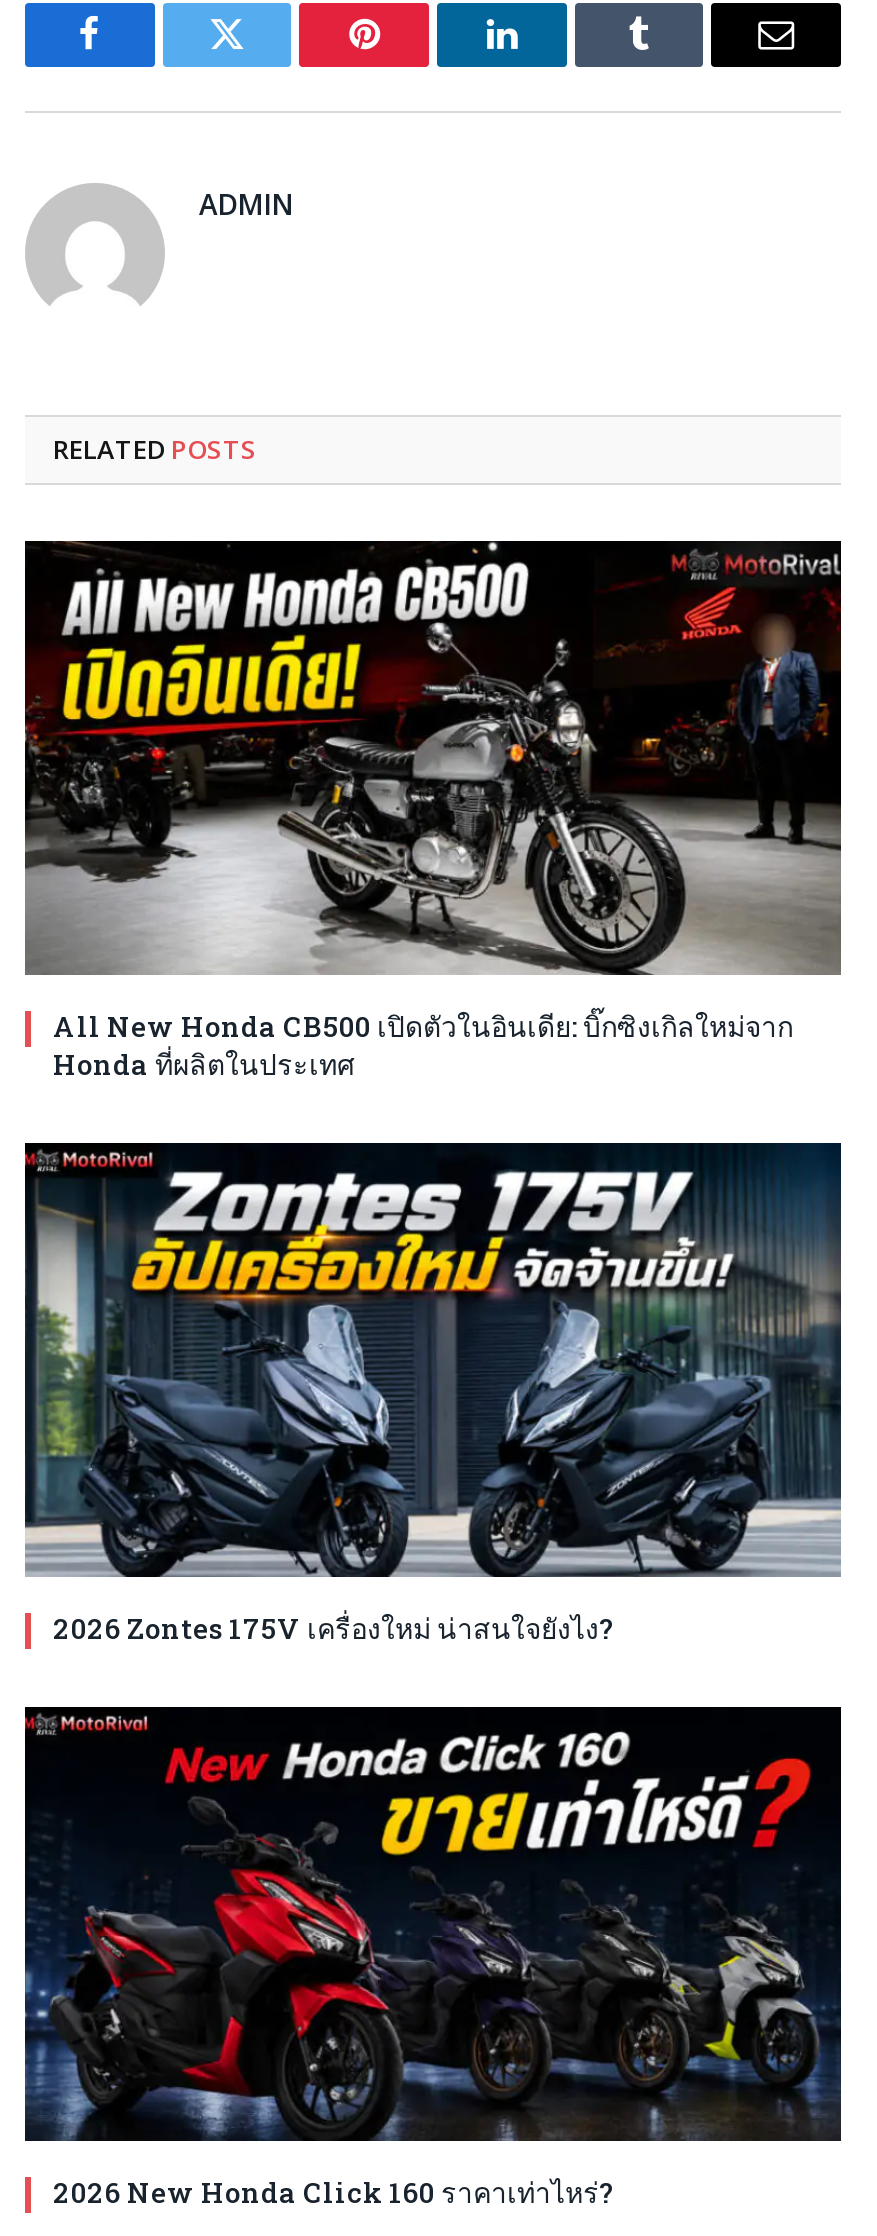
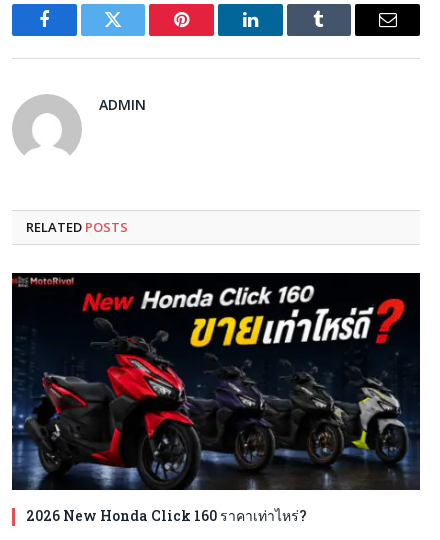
[23,541,841,1084] [image] | All New Honda CB500 เปิดตัวในอินเดีย: บิ๊กซิงเกิลใหม่จาก | Honda ที่ผลิตในประเทศ -> none
[23,1141,843,1648] [image] | 2026 Zontes 175V เครื่องใหม่ น่าสนใจยังไง? -> none

